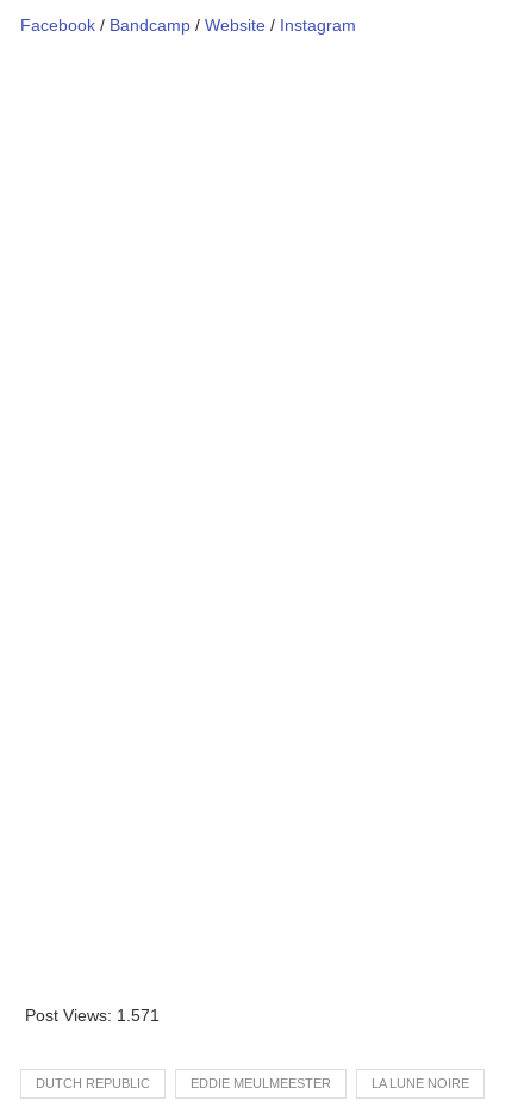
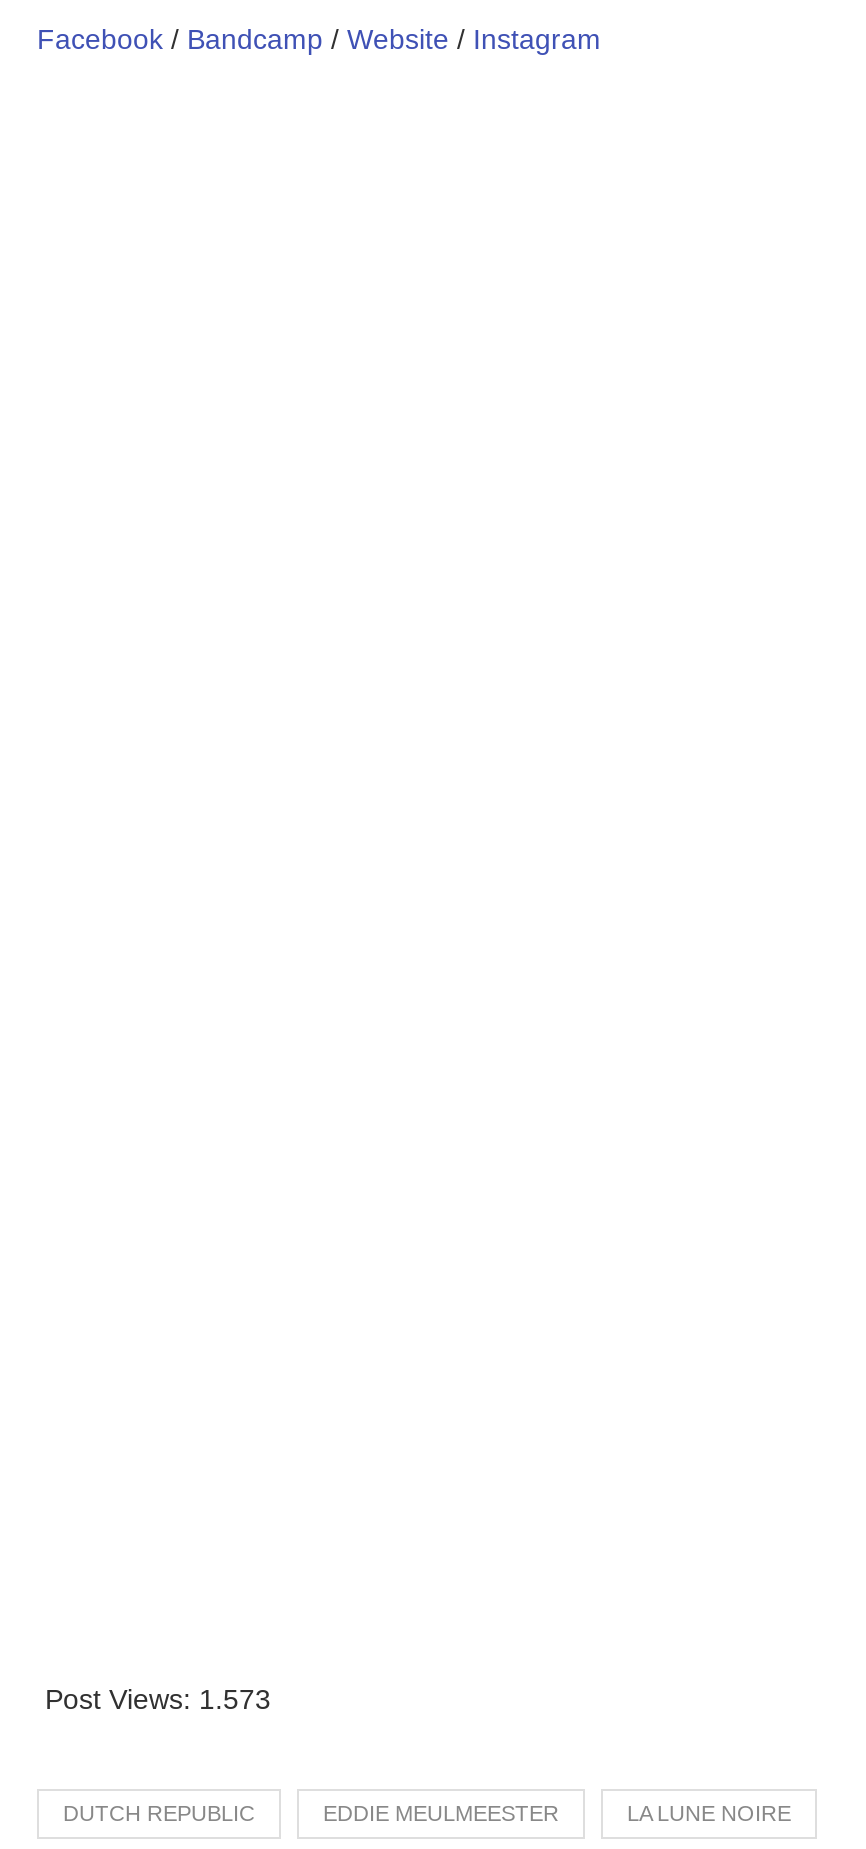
[25,1006,160,1025] Post Views: 1.571 -> [45,1684,271,1716] Post Views: 1.573

